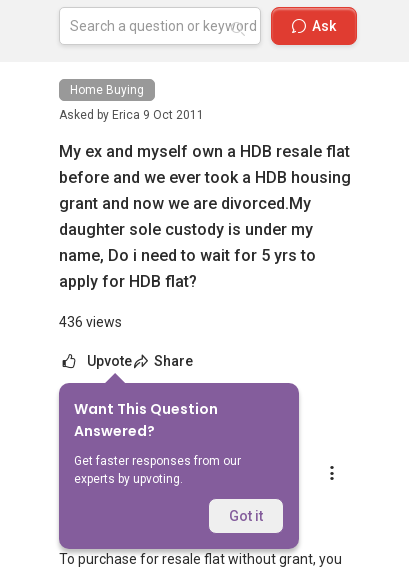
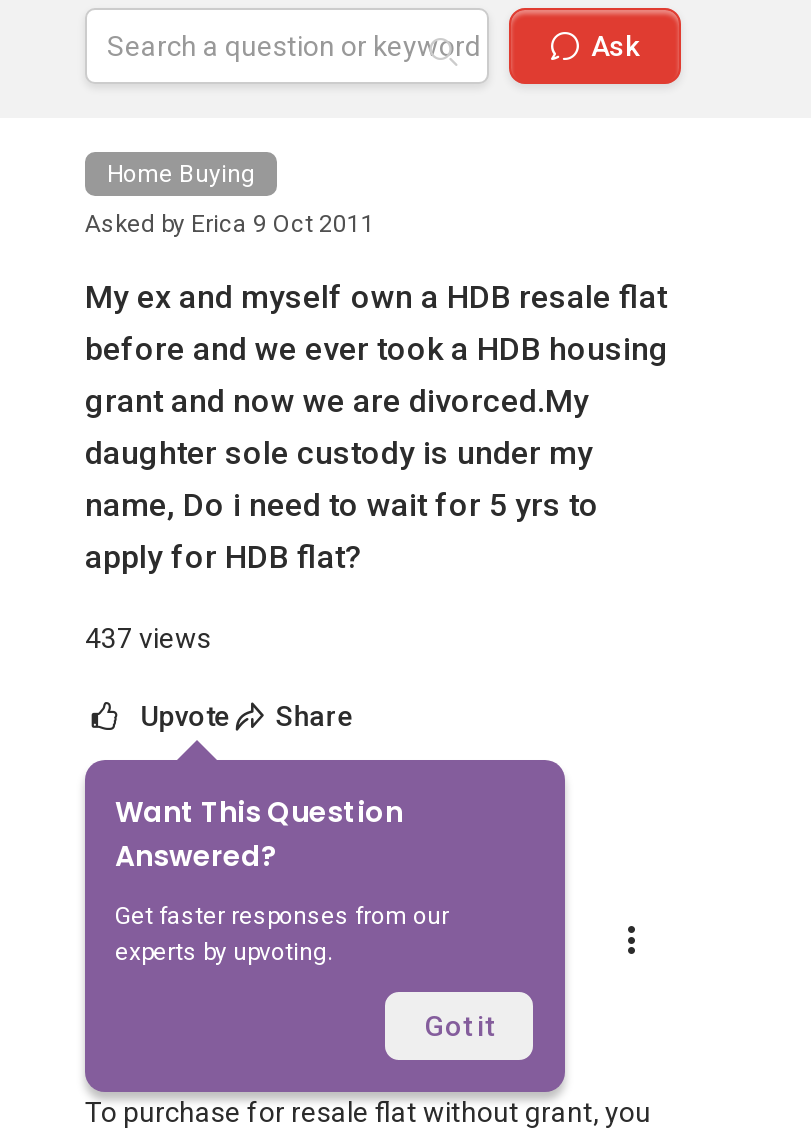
[59,314,122,330] 436 views -> [85,622,211,654] 437 views

